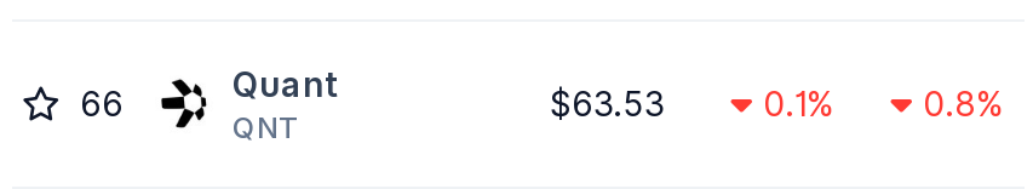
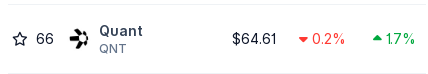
[550,82,664,124] $63.53 -> [232,30,276,47] $64.61
[763,82,833,124] 0.1% -> [312,30,346,47] 0.2%
[923,82,1003,124] 0.8% -> [386,30,416,47] 1.7%

